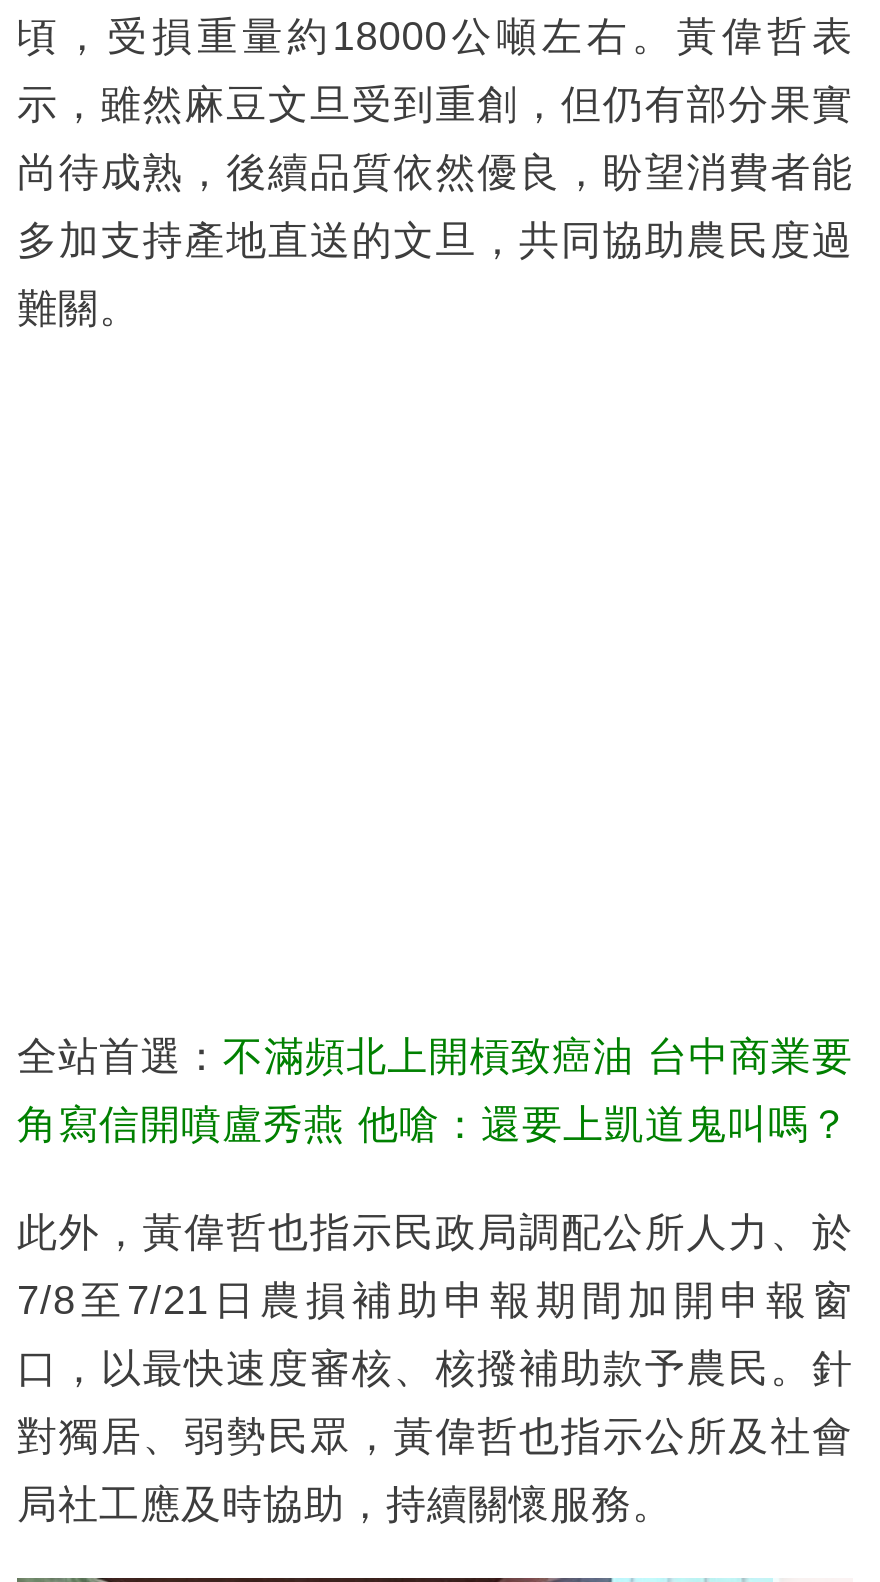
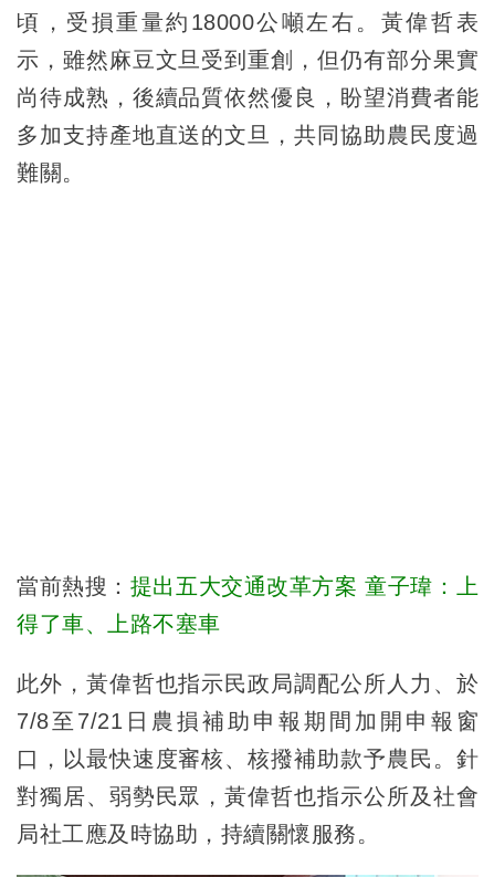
[17,1033,853,1077] 全站首選：不滿頻北上開槓致癌油 台中商業要 -> [17,574,479,598] 當前熱搜：提出五大交通改革方案 童子瑋：上
[17,1101,850,1145] 角寫信開噴盧秀燕 他嗆：還要上凱道鬼叫嗎？ -> [17,611,220,636] 得了車、上路不塞車

